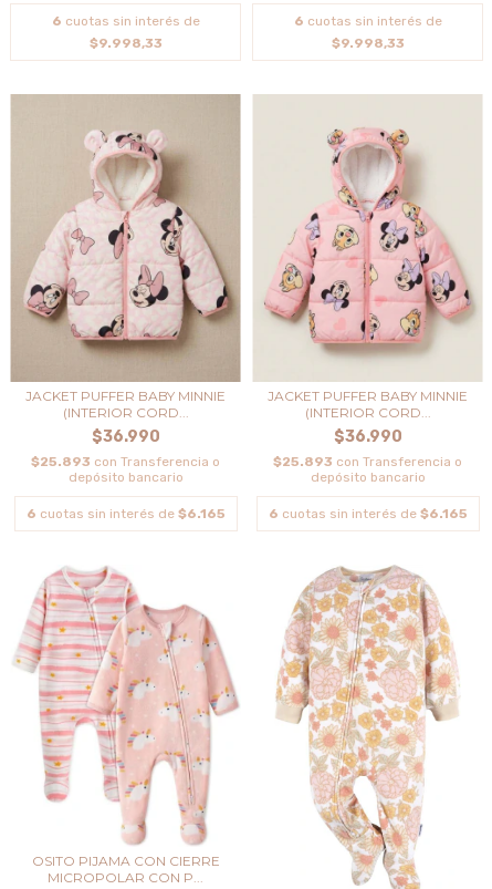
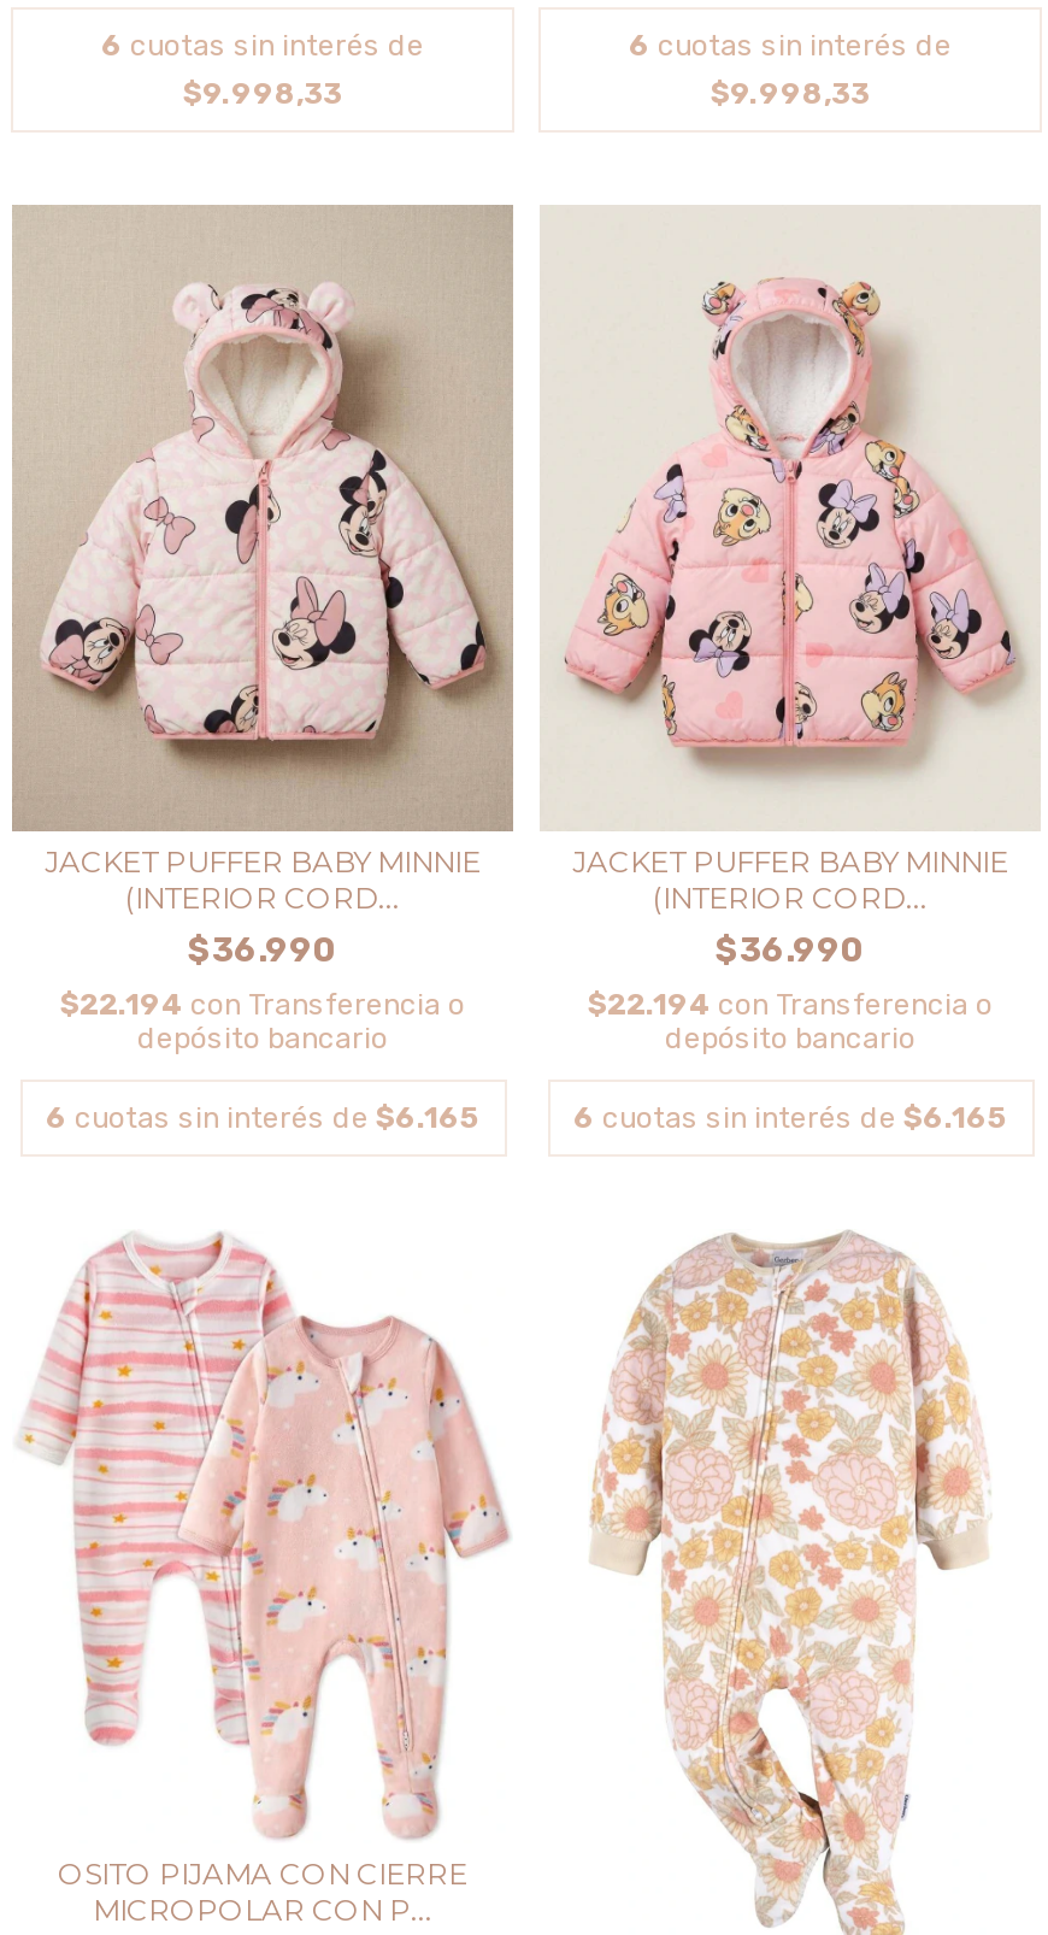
[31,454,220,469] $25.893 con Transferencia o -> [60,987,465,1021] $22.194 con Transferencia o
[273,454,462,469] $25.893 con Transferencia o -> [588,987,993,1021] $22.194 con Transferencia o

